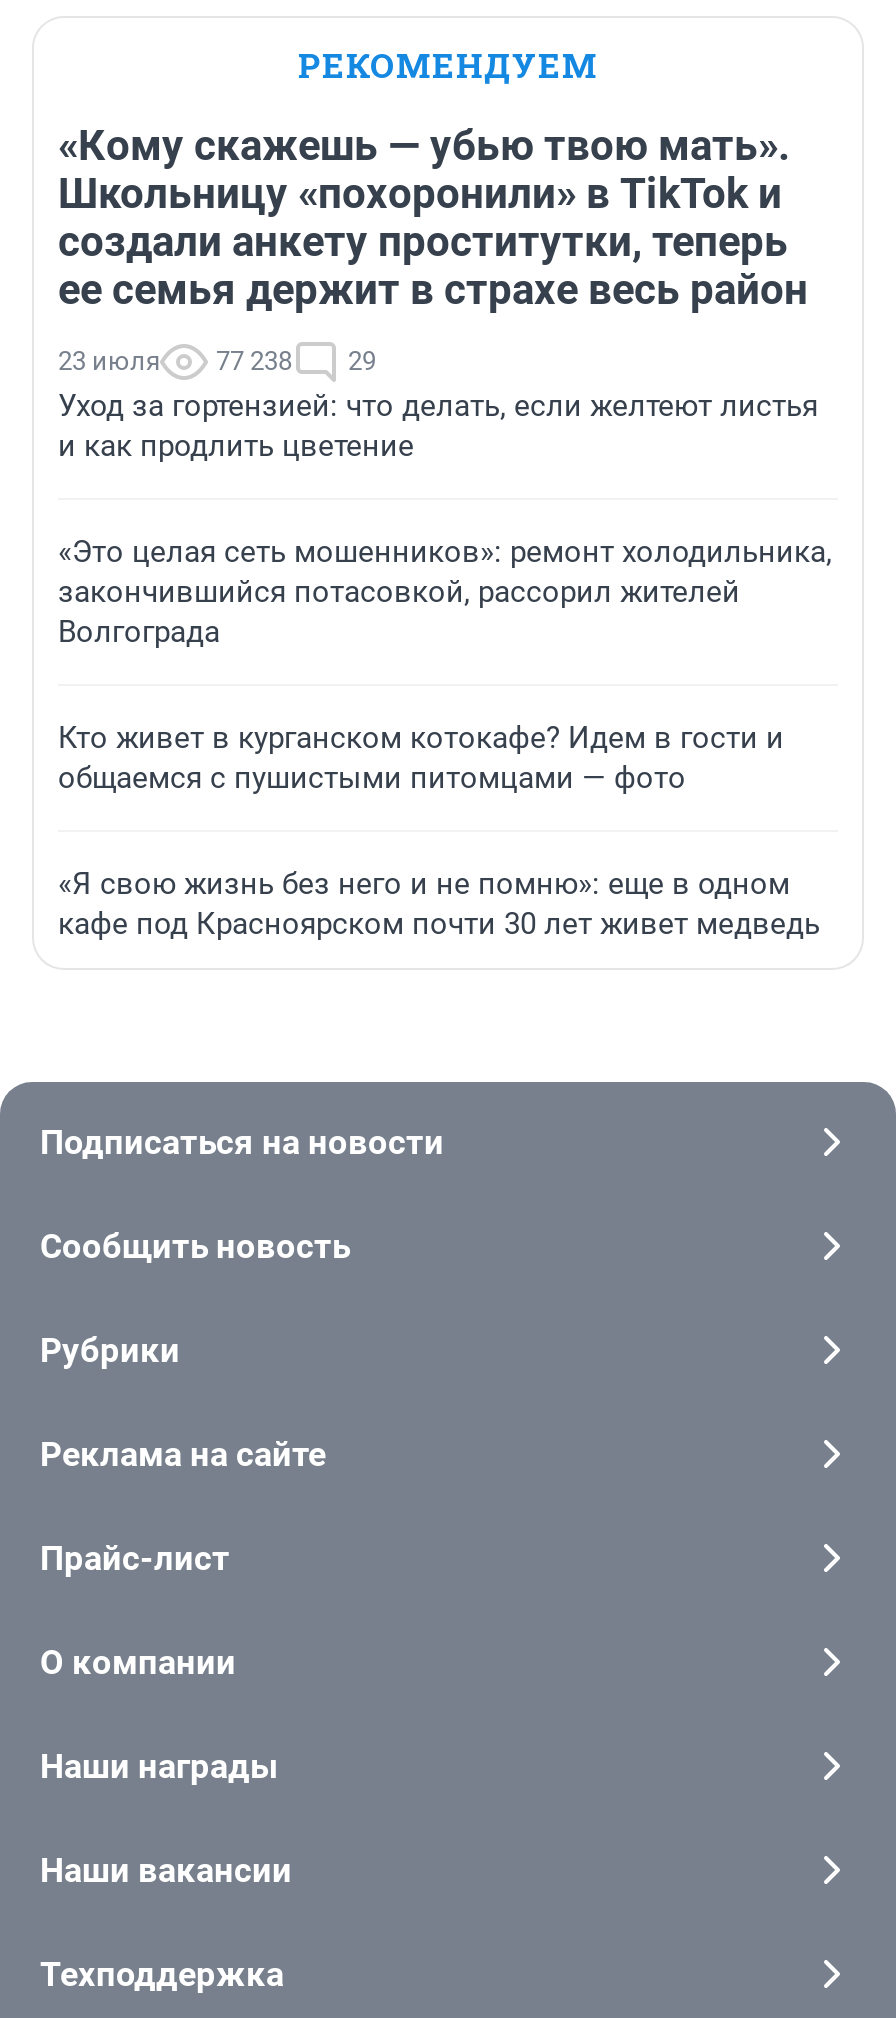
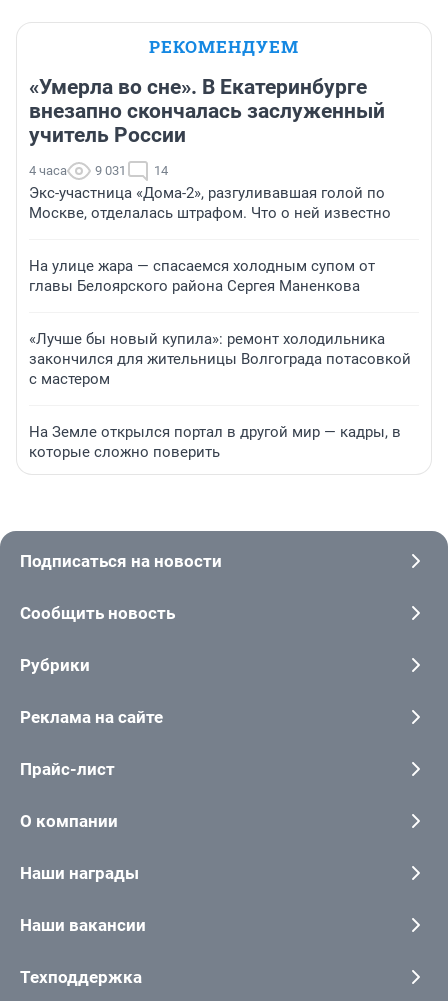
[58,122,808,314] «Кому скажешь — убью твою мать». | Школьницу «похоронили» в TikTok и | создали анкету проститутки, теперь | ее семья держит в страхе весь район -> [29,75,385,147] «Умерла во сне». В Екатеринбурге | внезапно скончалась заслуженный | учитель России
[58,346,818,464] 23 июля | 77 238 | 29 | Уход за гортензией: что делать, если желтеют листья | и как продлить цветение -> [29,163,391,222] 4 часа | 9 031 | 14 | Экс-участница «Дома-2», разгуливавшая голой по | Москве, отделалась штрафом. Что о ней известно
[58,534,832,650] «Это целая сеть мошенников»: ремонт холодильника, | закончившийся потасовкой, рассорил жителей | Волгограда -> [29,257,375,295] На улице жара — спасаемся холодным супом от | главы Белоярского района Сергея Маненкова
[58,720,784,796] Кто живет в курганском котокафе? Идем в гости и | общаемся с пушистыми питомцами — фото -> [29,330,411,388] «Лучше бы новый купила»: ремонт холодильника | закончился для жительницы Волгограда потасовкой | с мастером
[58,866,820,942] «Я свою жизнь без него и не помню»: еще в одном | кафе под Красноярском почти 30 лет живет медведь -> [29,423,401,461] На Земле открылся портал в другой мир — кадры, в | которые сложно поверить

